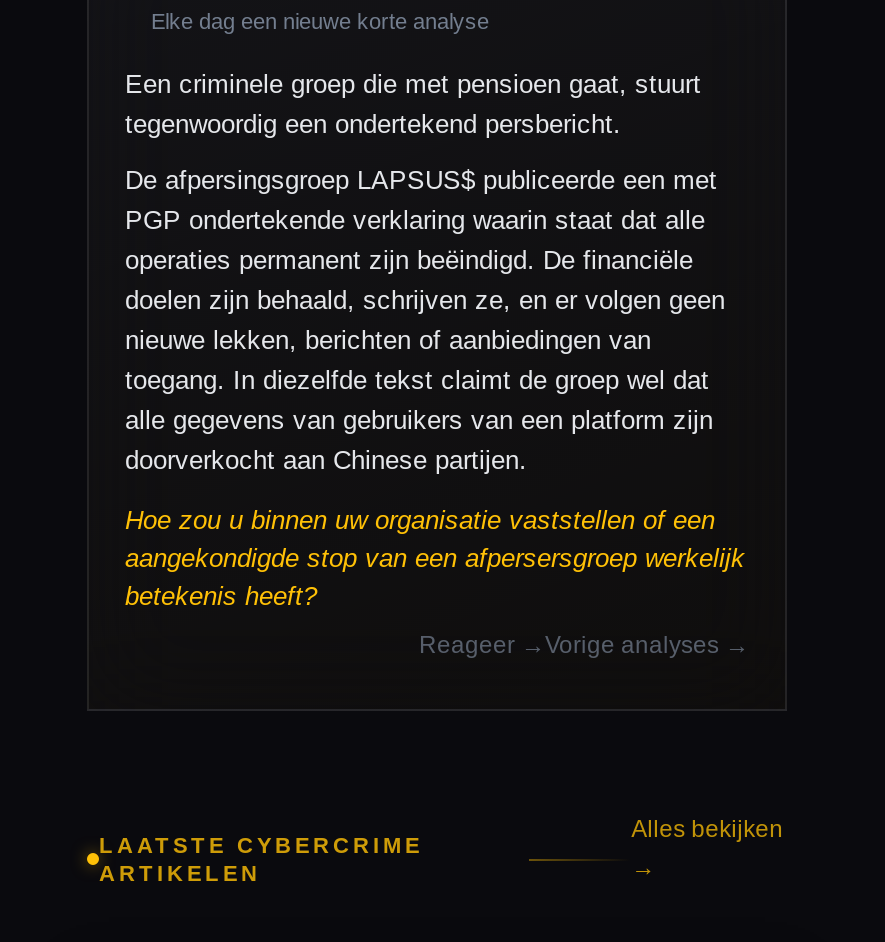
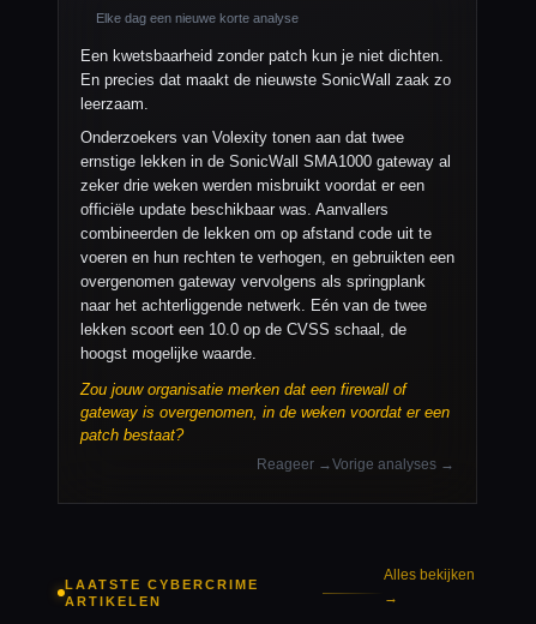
[125,69,701,139] Een criminele groep die met pensioen gaat, stuurt | tegenwoordig een ondertekend persbericht. -> [80,47,451,113] Een kwetsbaarheid zonder patch kun je niet dichten. | En precies dat maakt de nieuwste SonicWall zaak zo | leerzaam.
[125,165,725,475] De afpersingsgroep LAPSUS$ publiceerde een met | PGP ondertekende verklaring waarin staat dat alle | operaties permanent zijn beëindigd. De financiële | doelen zijn behaald, schrijven ze, en er volgen geen | nieuwe lekken, berichten of aanbiedingen van | toegang. In diezelfde tekst claimt de groep wel dat | alle gegevens van gebruikers van een platform zijn | doorverkocht aan Chinese partijen. -> [80,128,454,362] Onderzoekers van Volexity tonen aan dat twee | ernstige lekken in de SonicWall SMA1000 gateway al | zeker drie weken werden misbruikt voordat er een | officiële update beschikbaar was. Aanvallers | combineerden de lekken om op afstand code uit te | voeren en hun rechten te verhogen, en gebruikten een | overgenomen gateway vervolgens als springplank | naar het achterliggende netwerk. Eén van de twee | lekken scoort een 10.0 op de CVSS schaal, de | hoogst mogelijke waarde.
[125,505,745,611] Hoe zou u binnen uw organisatie vaststellen of een | aangekondigde stop van een afpersersgroep werkelijk | betekenis heeft? -> [80,380,450,444] Zou jouw organisatie merken dat een firewall of | gateway is overgenomen, in de weken voordat er een | patch bestaat?

